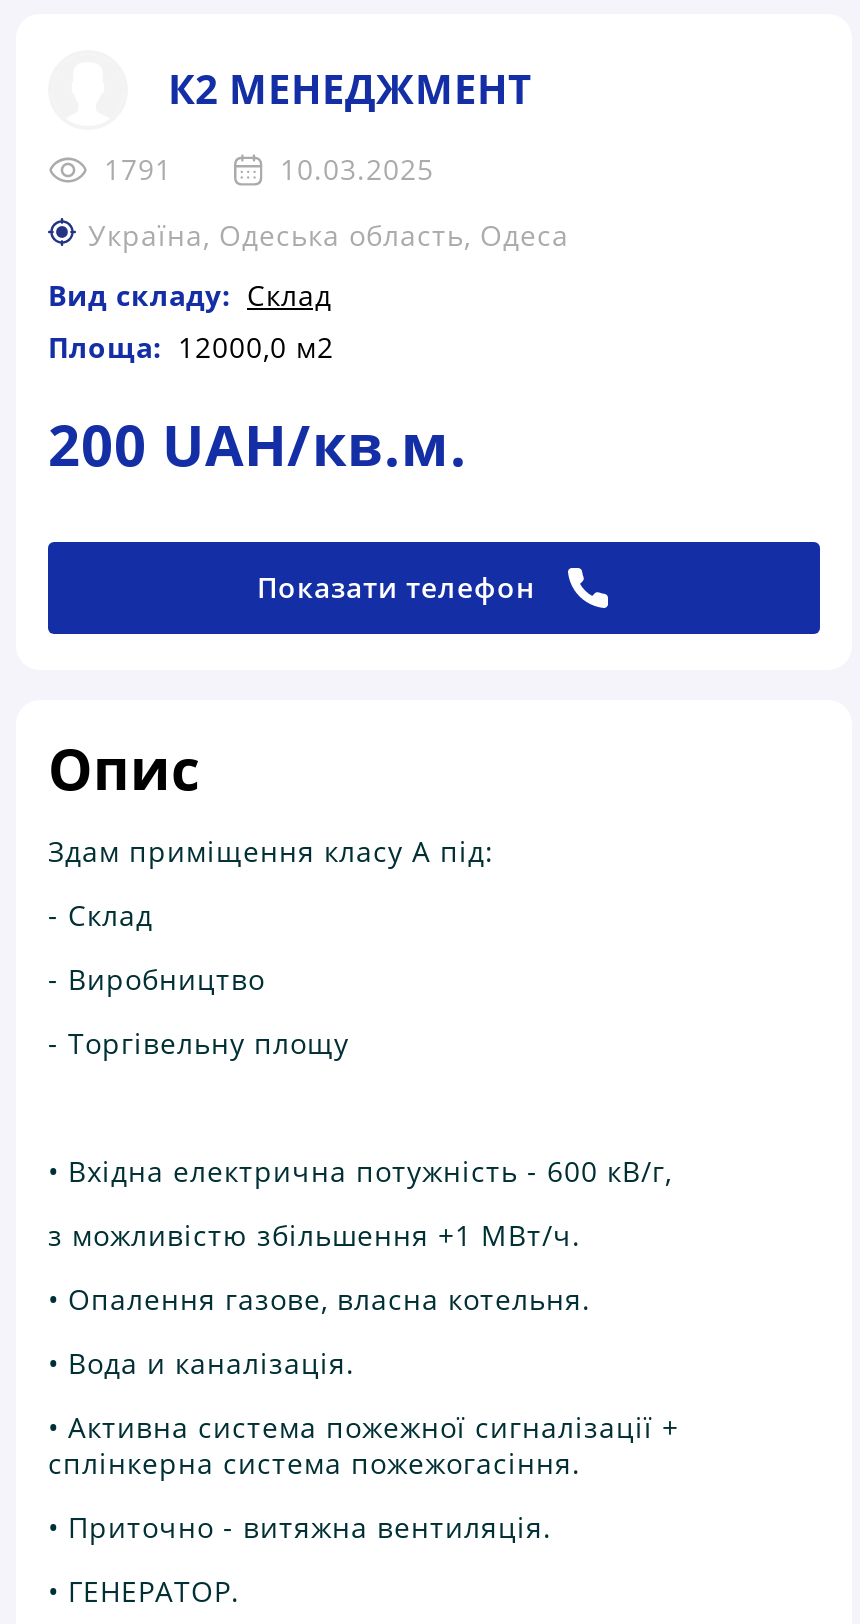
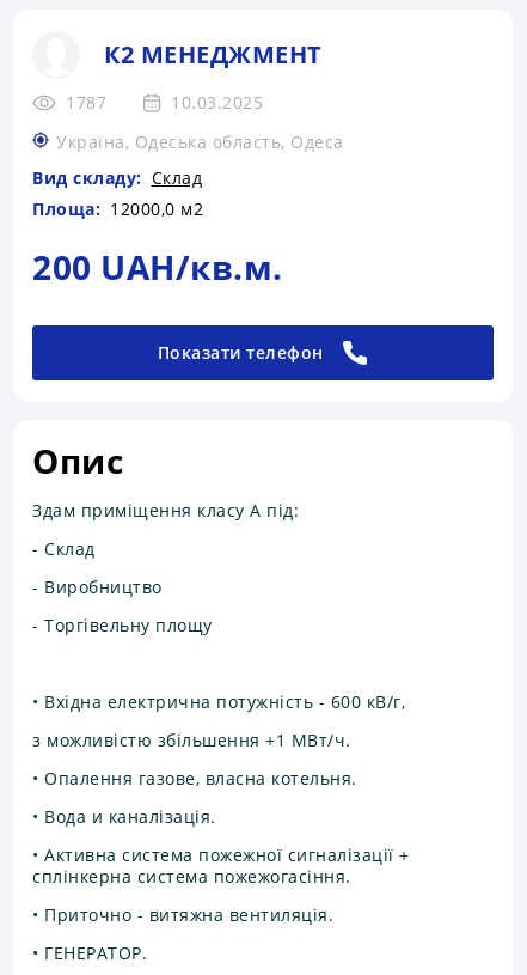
[104,150,172,188] 1791 -> [66,91,106,114] 1787

